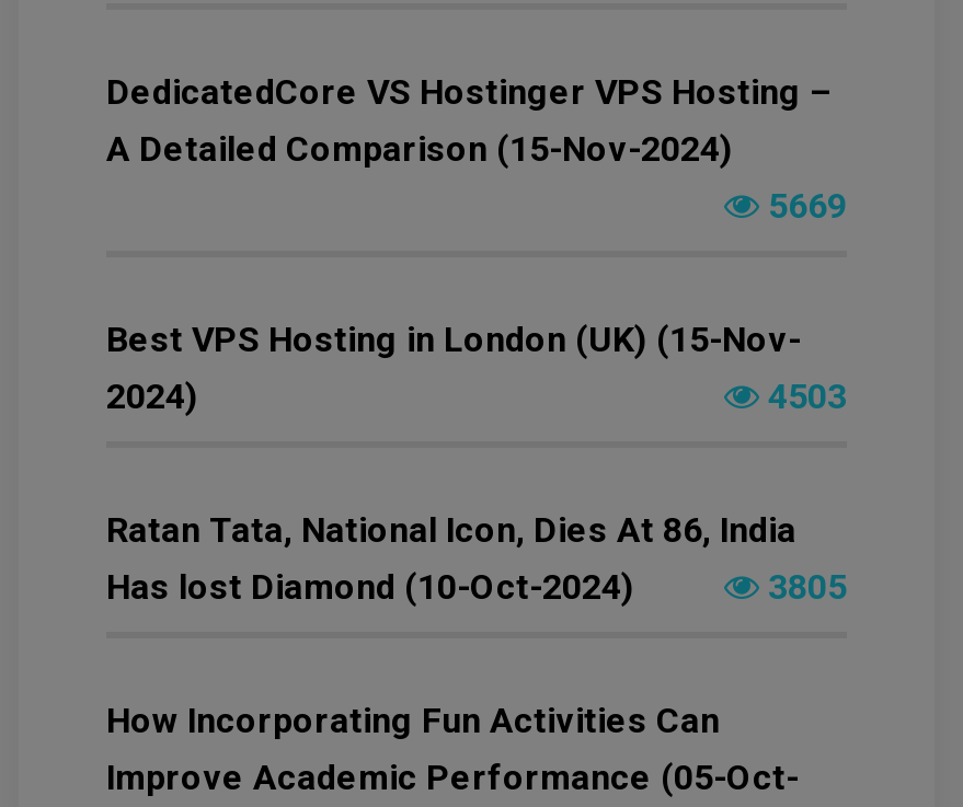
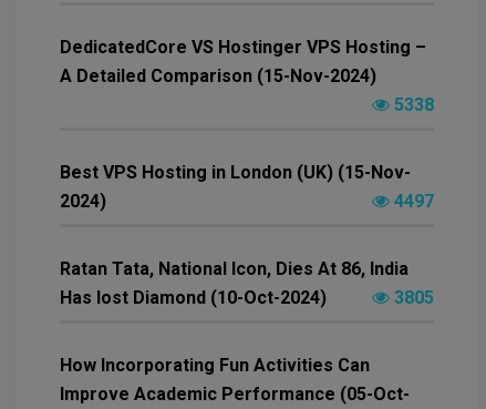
[759,185,847,227] 5669 -> [390,94,434,115] 5338
[759,376,847,418] 4503 -> [390,191,434,212] 4497

